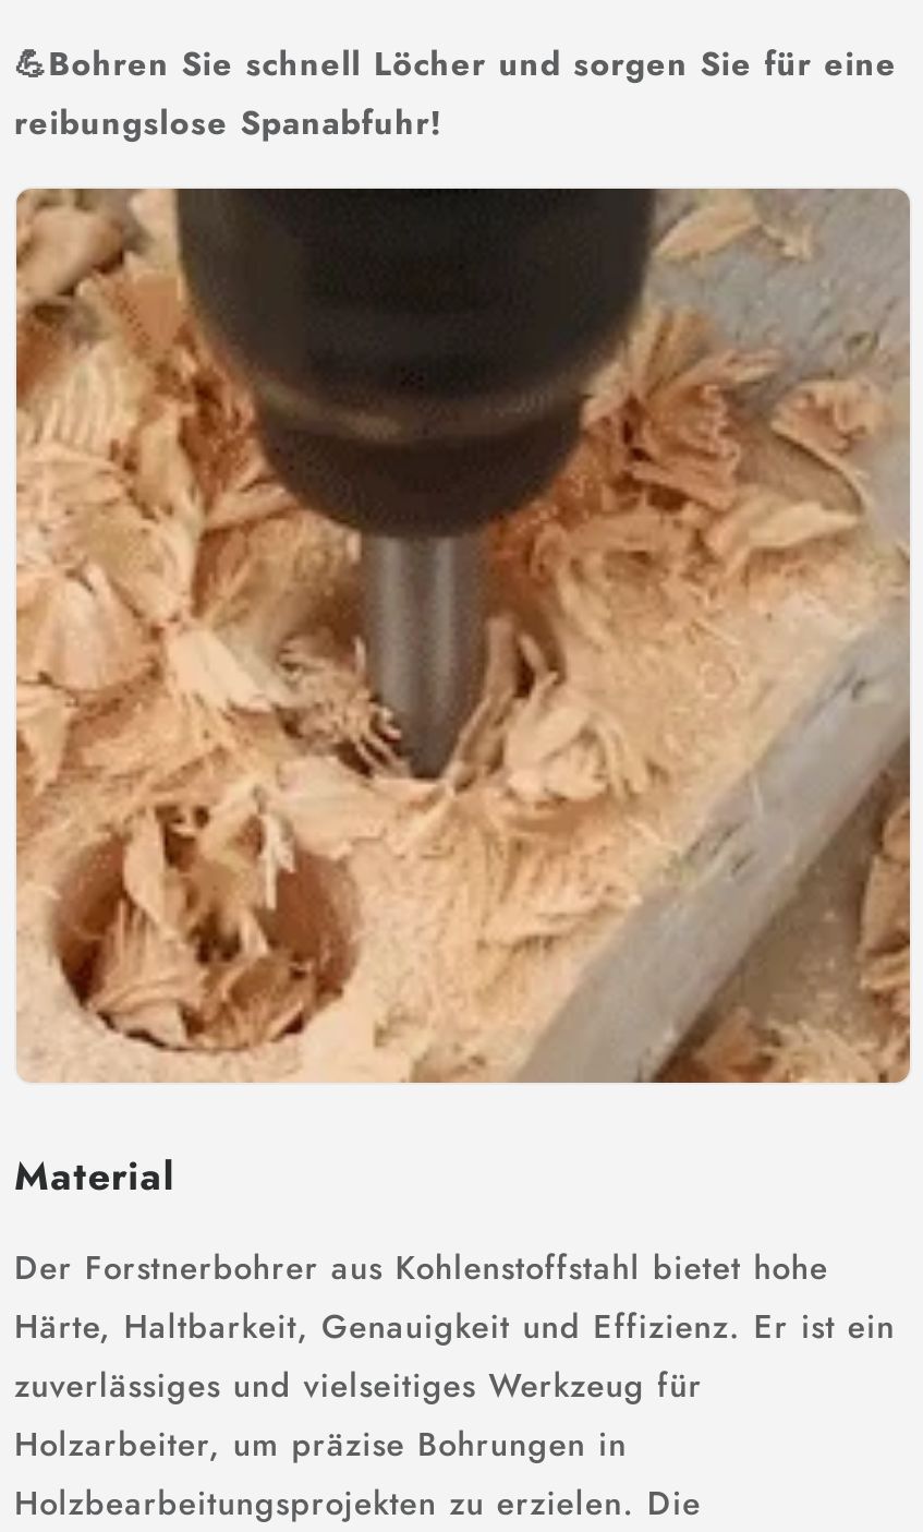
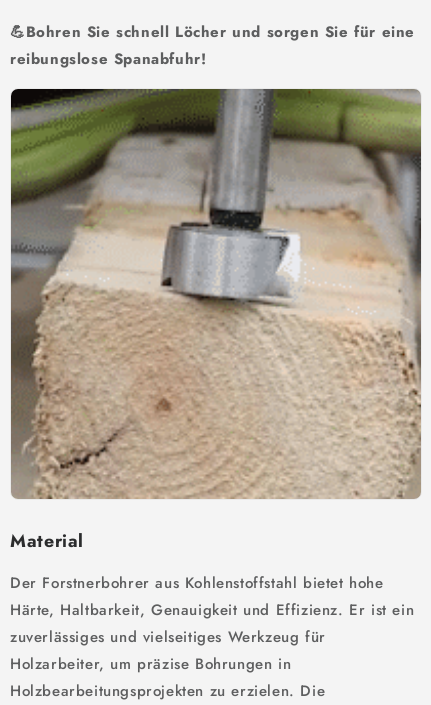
[14,186,912,1083] [image] -> [10,88,422,499] [image]

